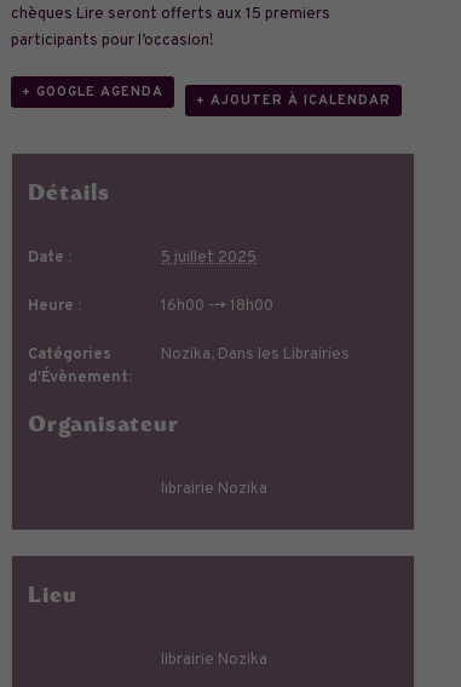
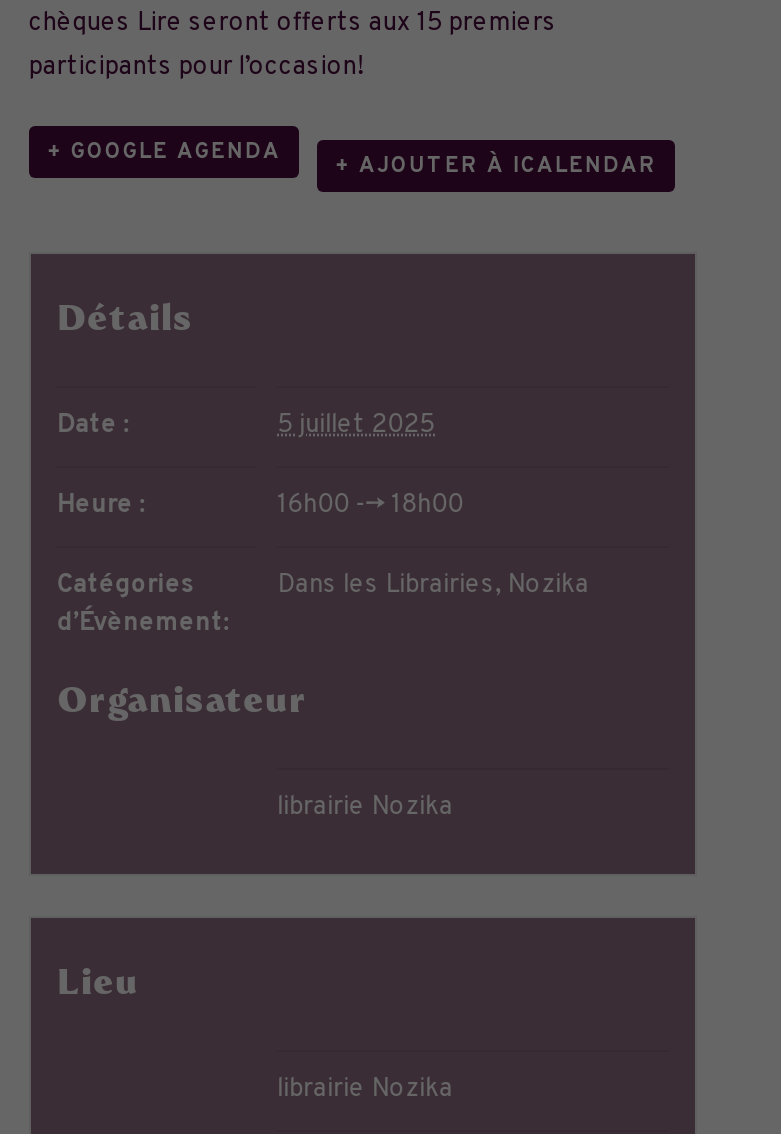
[161,345,350,364] Nozika, Dans les Librairies -> [277,570,589,602] Dans les Librairies, Nozika

